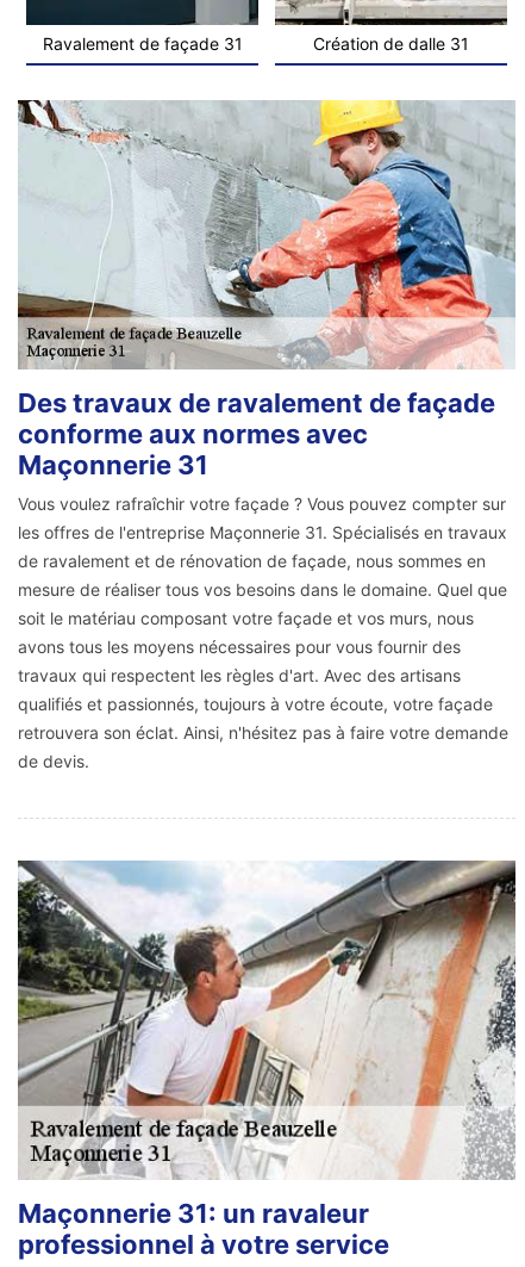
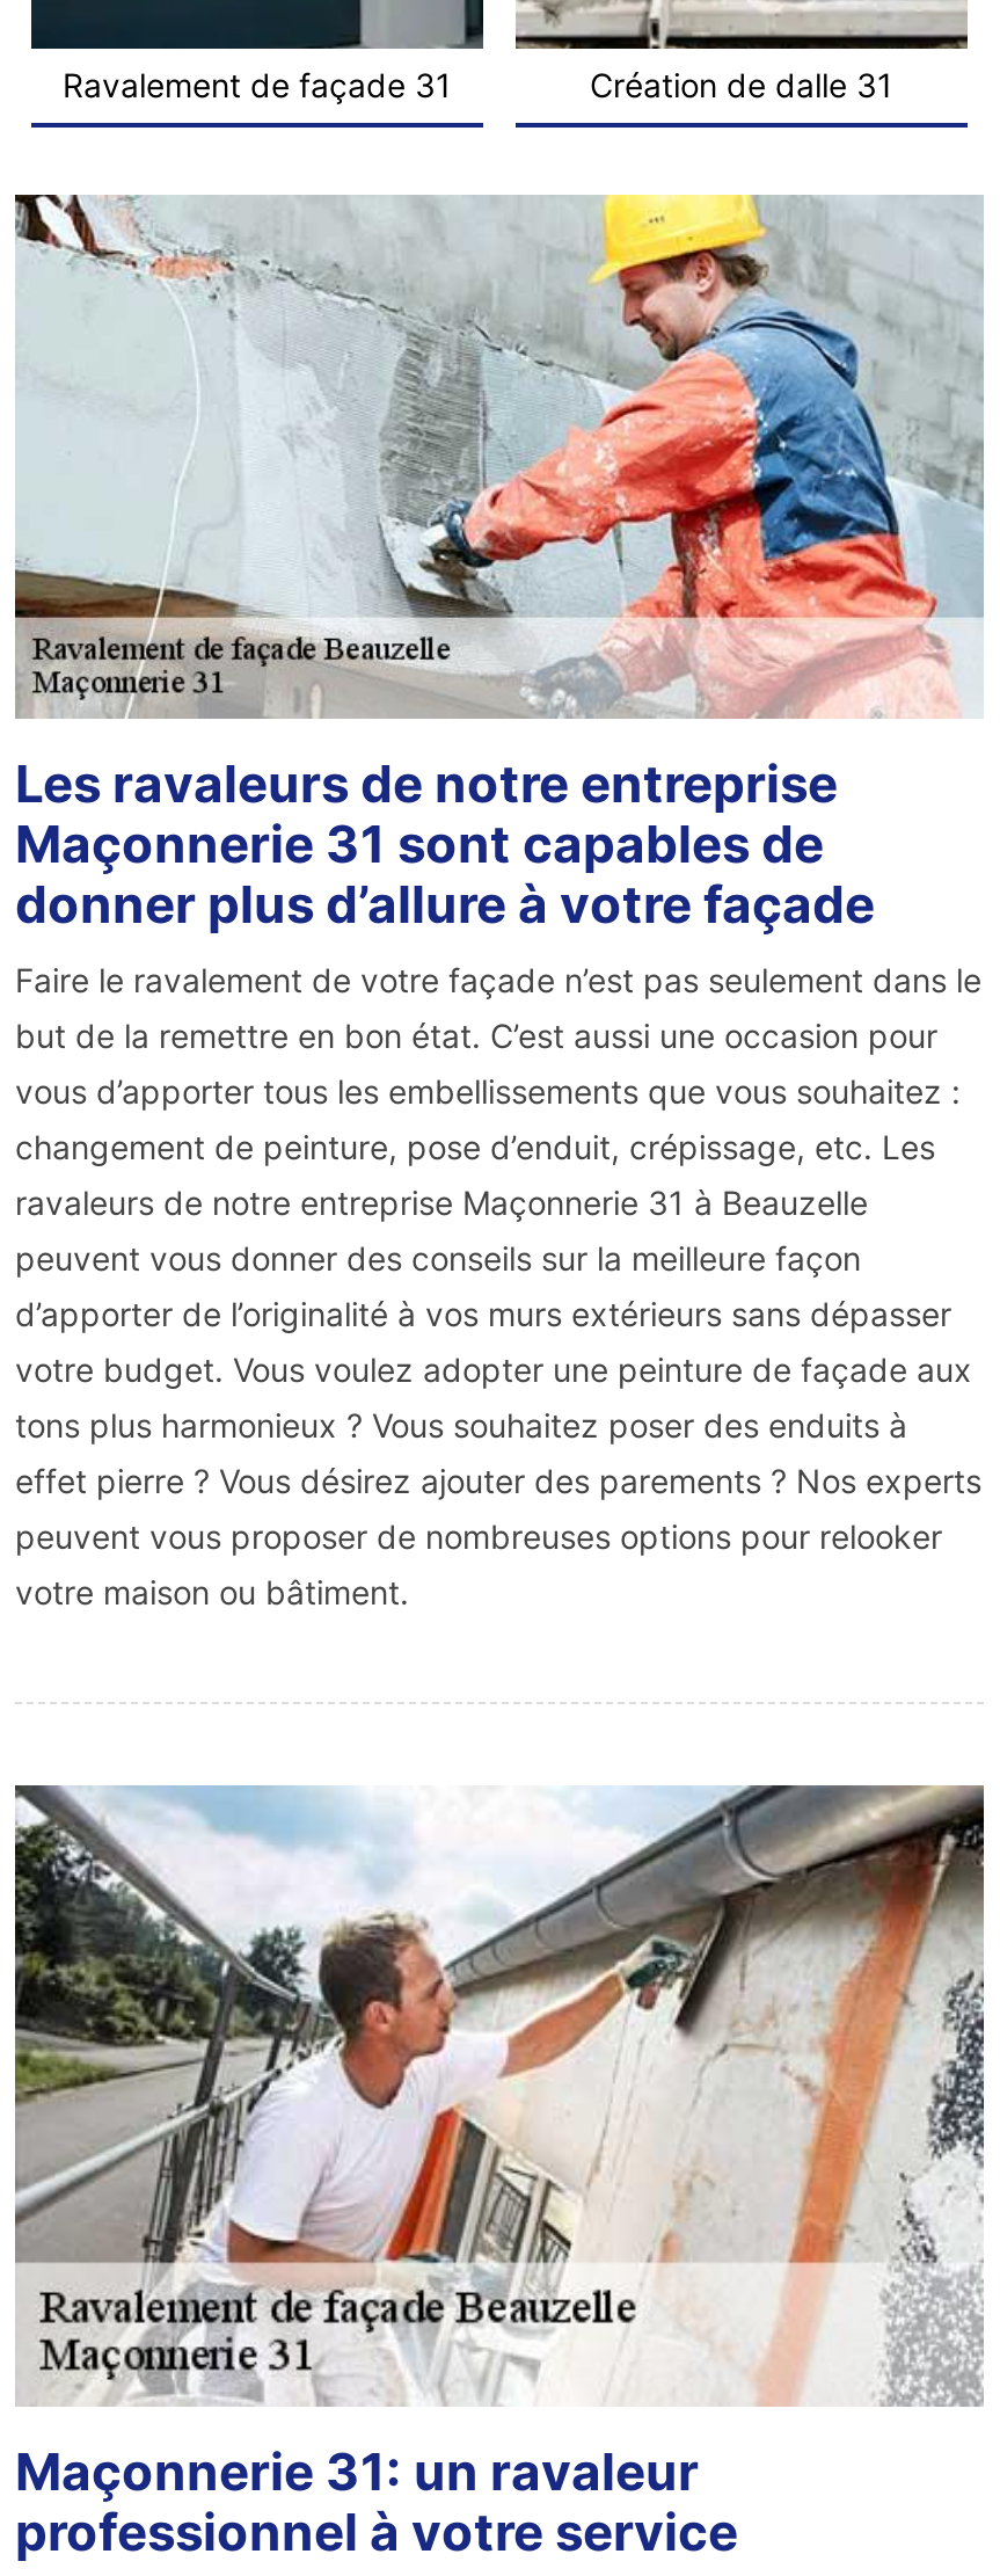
[18,387,508,771] Des travaux de ravalement de façade | conforme aux normes avec | Maçonnerie 31 | Vous voulez rafraîchir votre façade ? Vous pouvez compter sur | les offres de l'entreprise Maçonnerie 31. Spécialisés en travaux | de ravalement et de rénovation de façade, nous sommes en | mesure de réaliser tous vos besoins dans le domaine. Quel que | soit le matériau composant votre façade et vos murs, nous | avons tous les moyens nécessaires pour vous fournir des | travaux qui respectent les règles d'art. Avec des artisans | qualifiés et passionnés, toujours à votre écoute, votre façade | retrouvera son éclat. Ainsi, n'hésitez pas à faire votre demande | de devis. -> [15,753,981,1611] Les ravaleurs de notre entreprise | Maçonnerie 31 sont capables de | donner plus d’allure à votre façade | Faire le ravalement de votre façade n’est pas seulement dans le | but de la remettre en bon état. C’est aussi une occasion pour | vous d’apporter tous les embellissements que vous souhaitez : | changement de peinture, pose d’enduit, crépissage, etc. Les | ravaleurs de notre entreprise Maçonnerie 31 à Beauzelle | peuvent vous donner des conseils sur la meilleure façon | d’apporter de l’originalité à vos murs extérieurs sans dépasser | votre budget. Vous voulez adopter une peinture de façade aux | tons plus harmonieux ? Vous souhaitez poser des enduits à | effet pierre ? Vous désirez ajouter des parements ? Nos experts | peuvent vous proposer de nombreuses options pour relooker | votre maison ou bâtiment.

